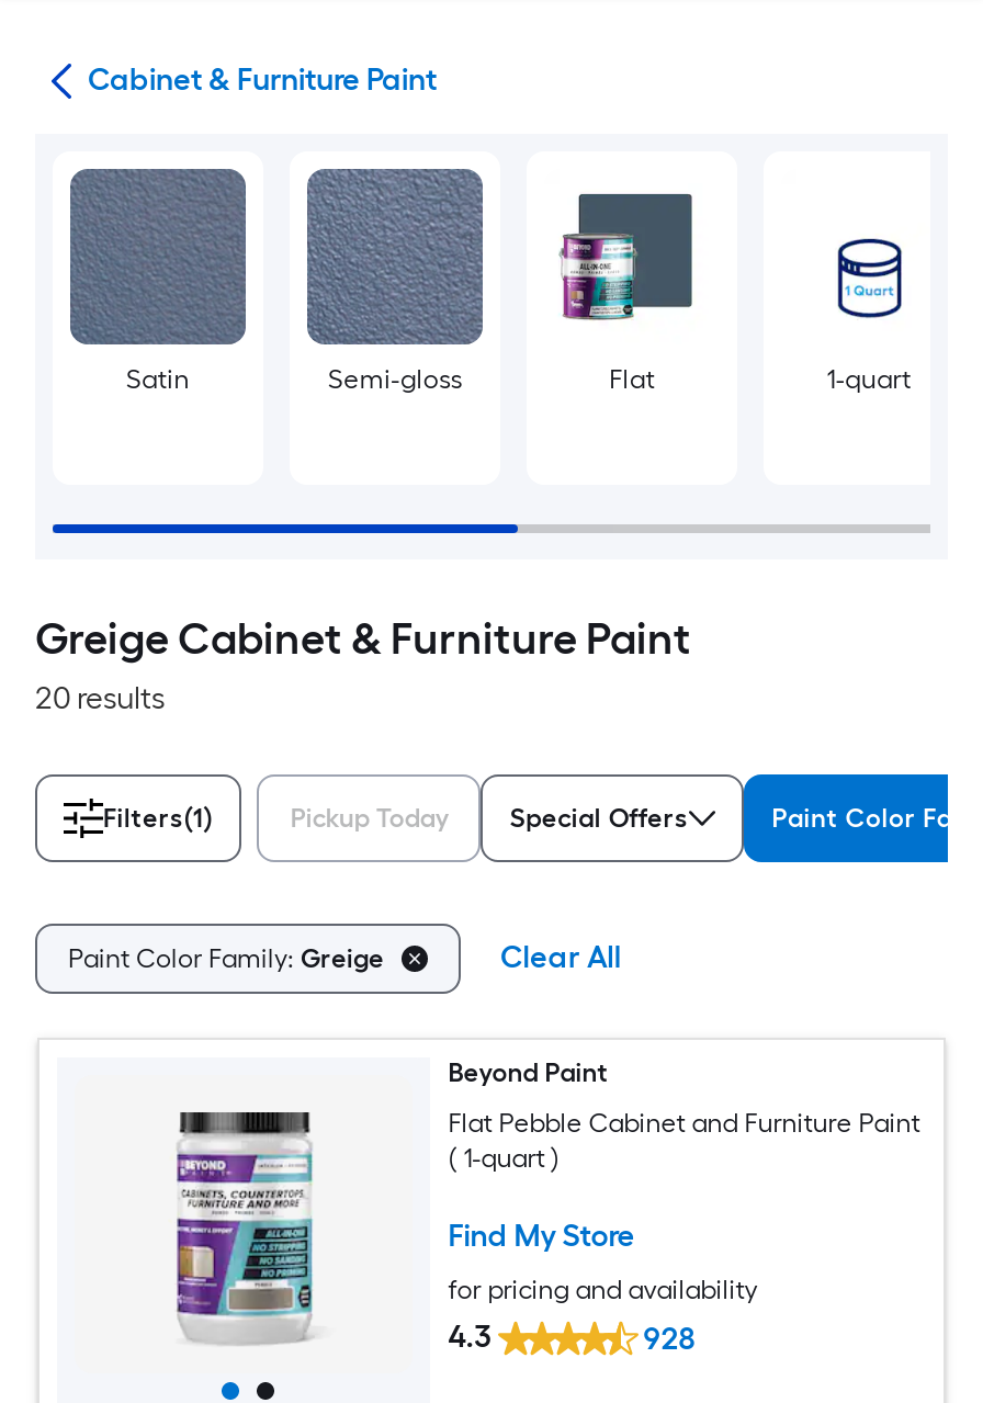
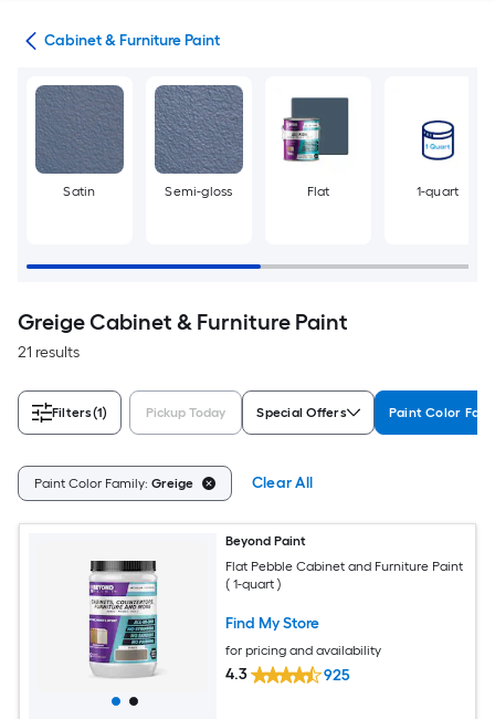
[35,680,165,717] 20 results -> [18,343,80,362] 21 results
[643,1321,696,1359] 928 -> [324,666,350,685] 925

